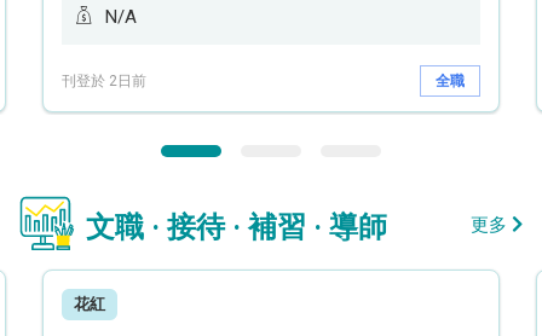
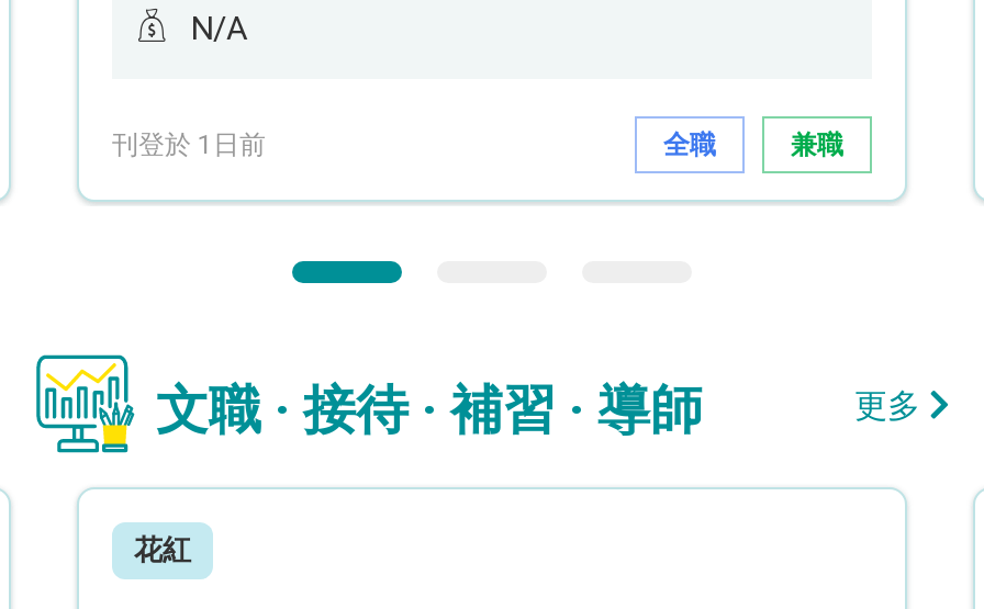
[62,72,146,89] 刊登於 2日前 -> [112,128,266,159] 刊登於 1日前
none -> [791,128,843,159] 兼職

